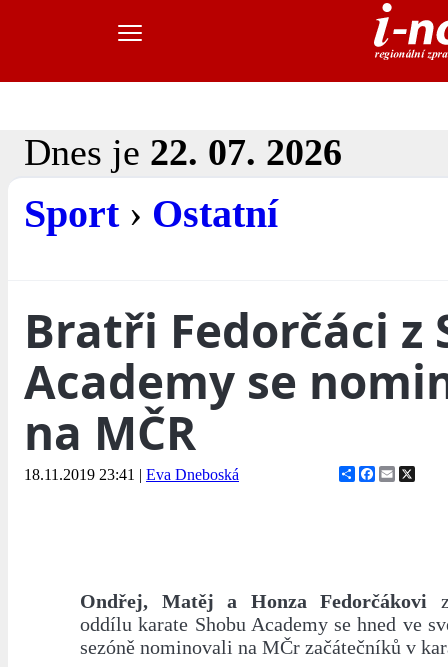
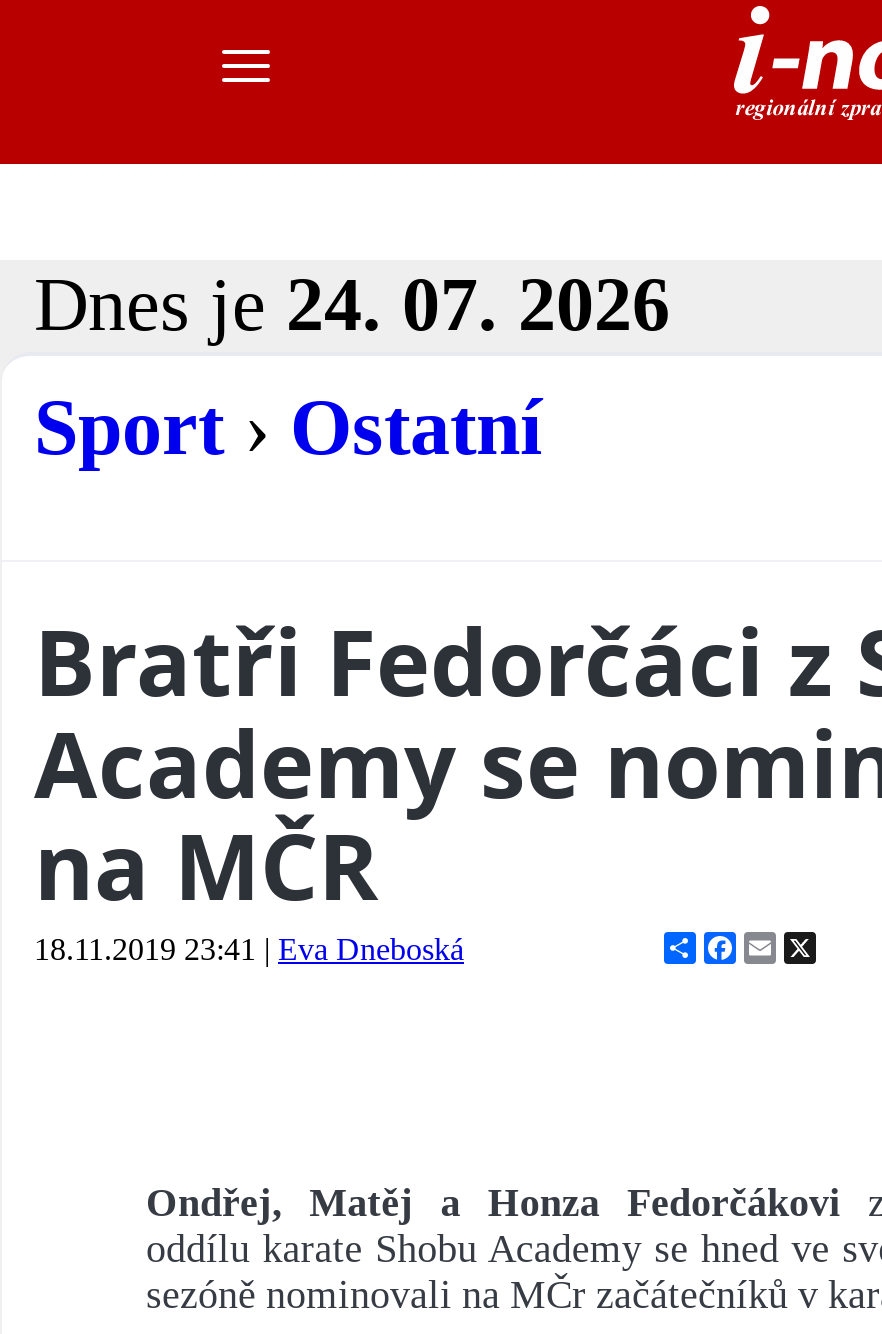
[24,131,342,173] Dnes je 22. 07. 2026 -> [34,263,670,347] Dnes je 24. 07. 2026

